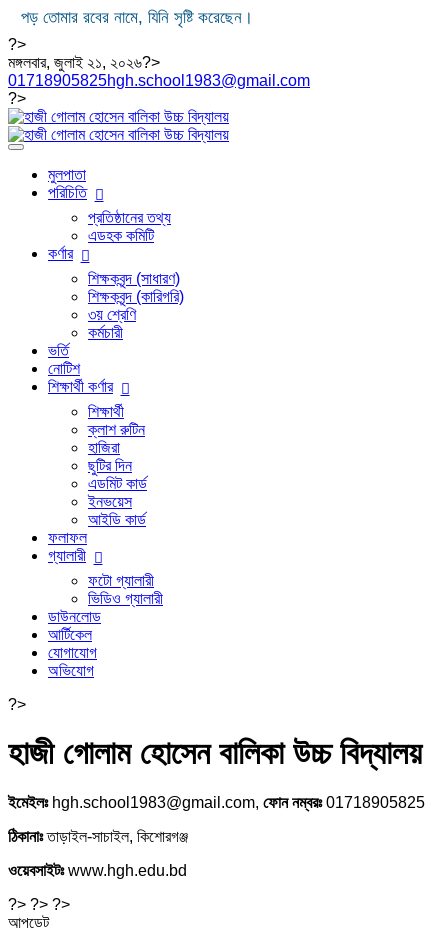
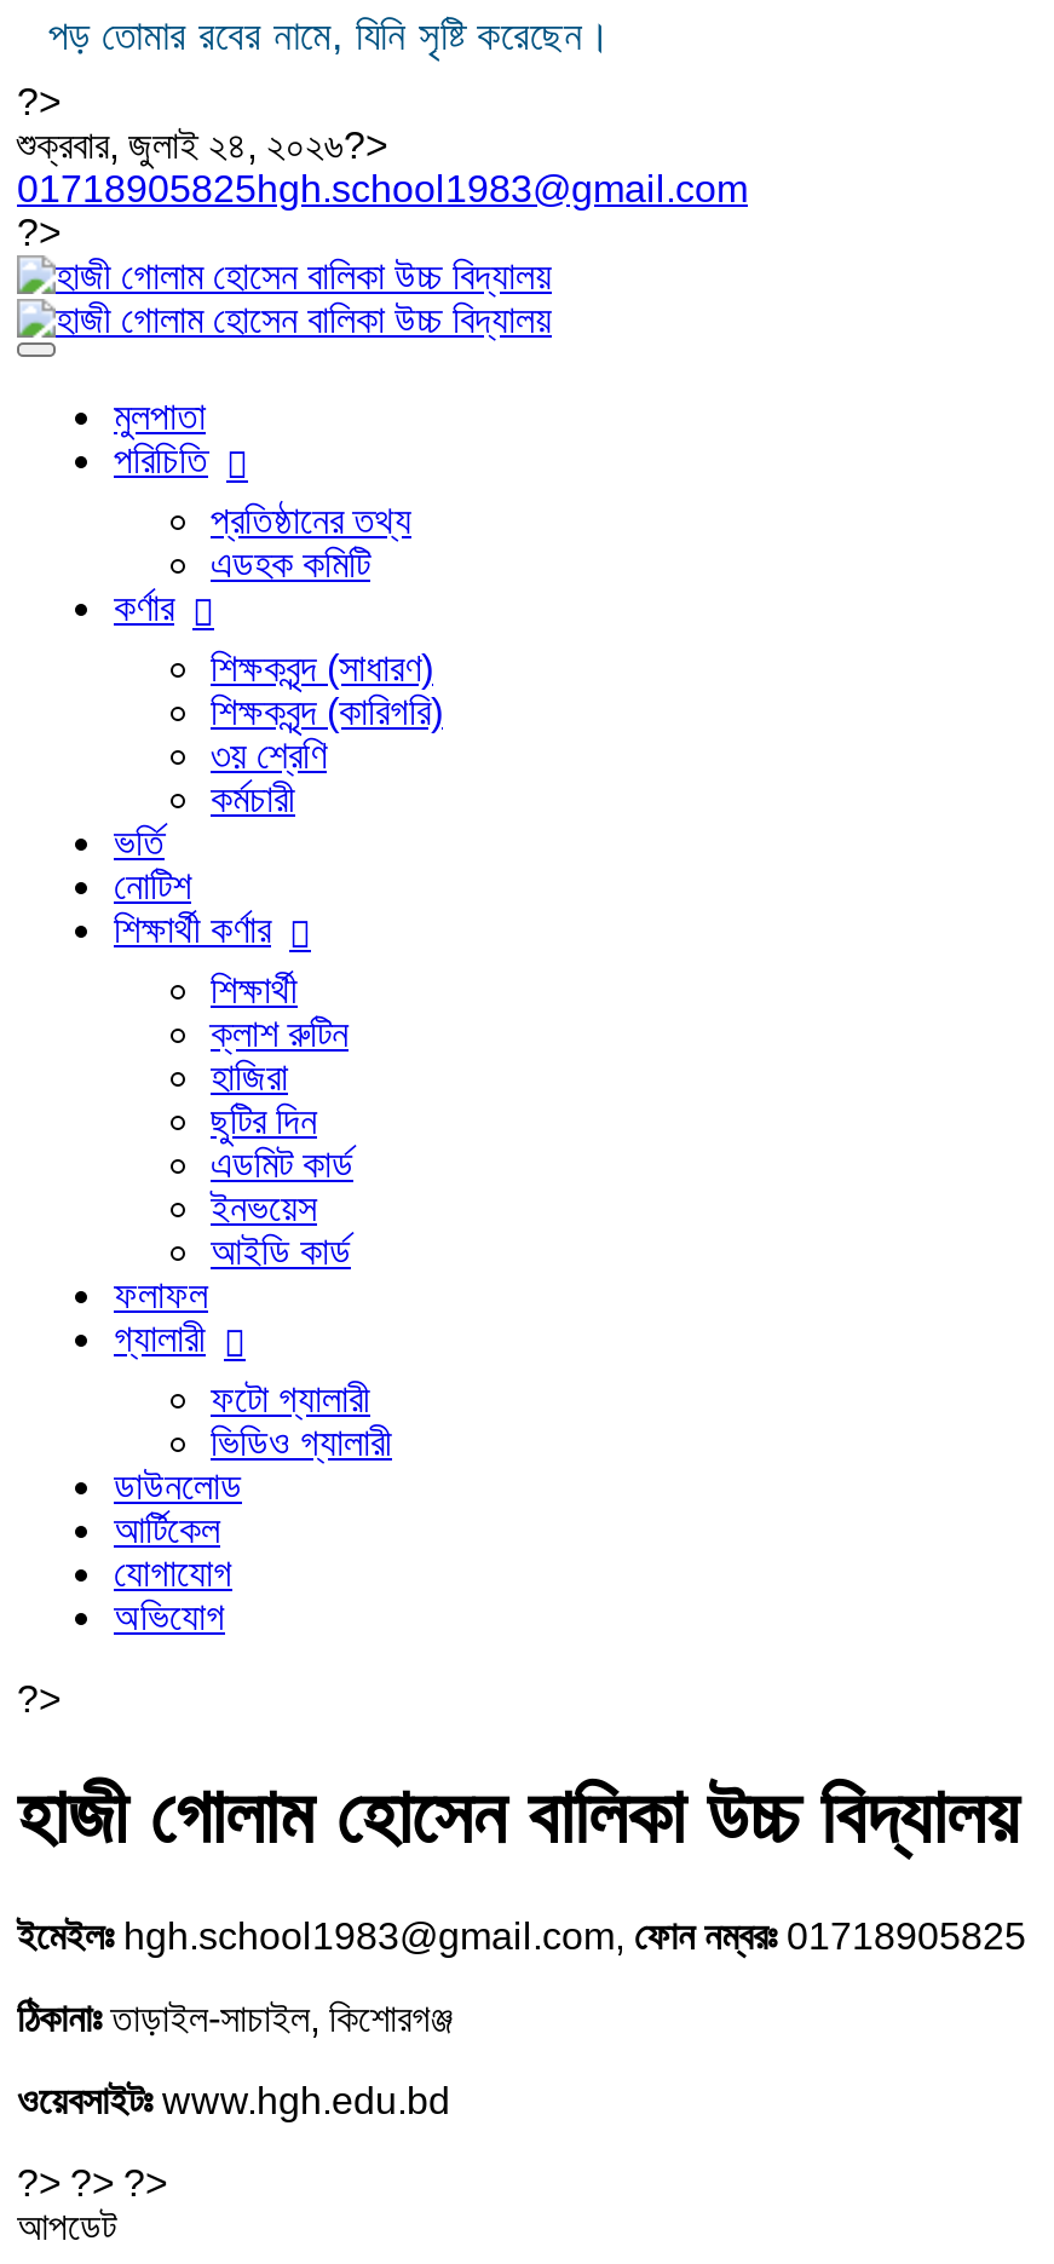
[8,54,160,71] মঙ্গলবার, জুলাই ২১, ২০২৬?> -> [17,125,387,166] শুক্রবার, জুলাই ২৪, ২০২৬?>

